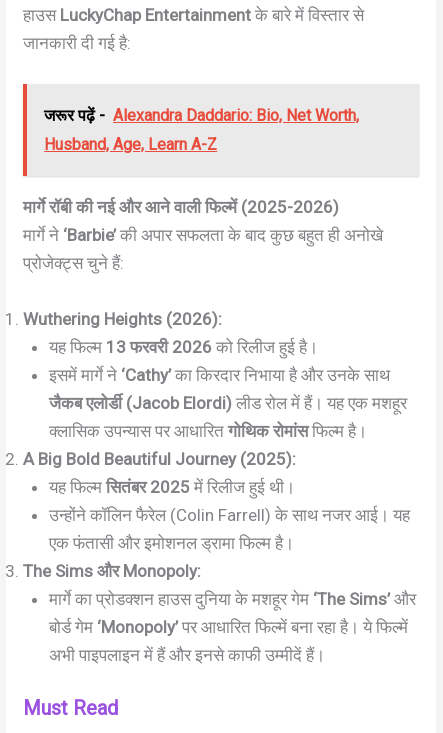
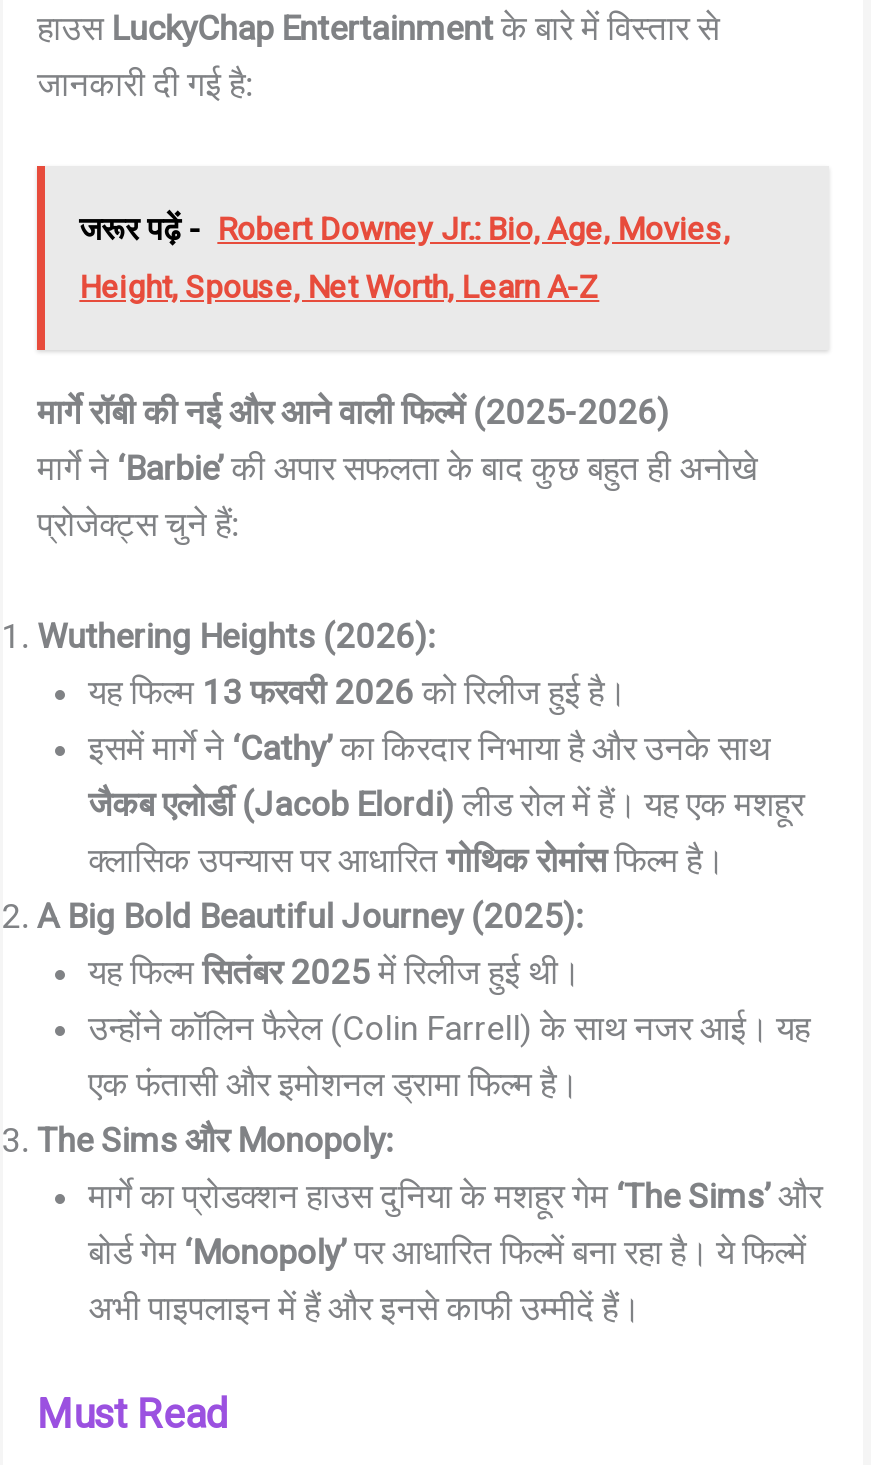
[44,106,359,125] जरूर पढ़ें - Alexandra Daddario: Bio, Net Worth, -> [79,211,729,249] जरूर पढ़ें - Robert Downey Jr.: Bio, Age, Movies,
[44,135,217,154] Husband, Age, Learn A-Z -> [79,269,599,307] Height, Spouse, Net Worth, Learn A-Z

